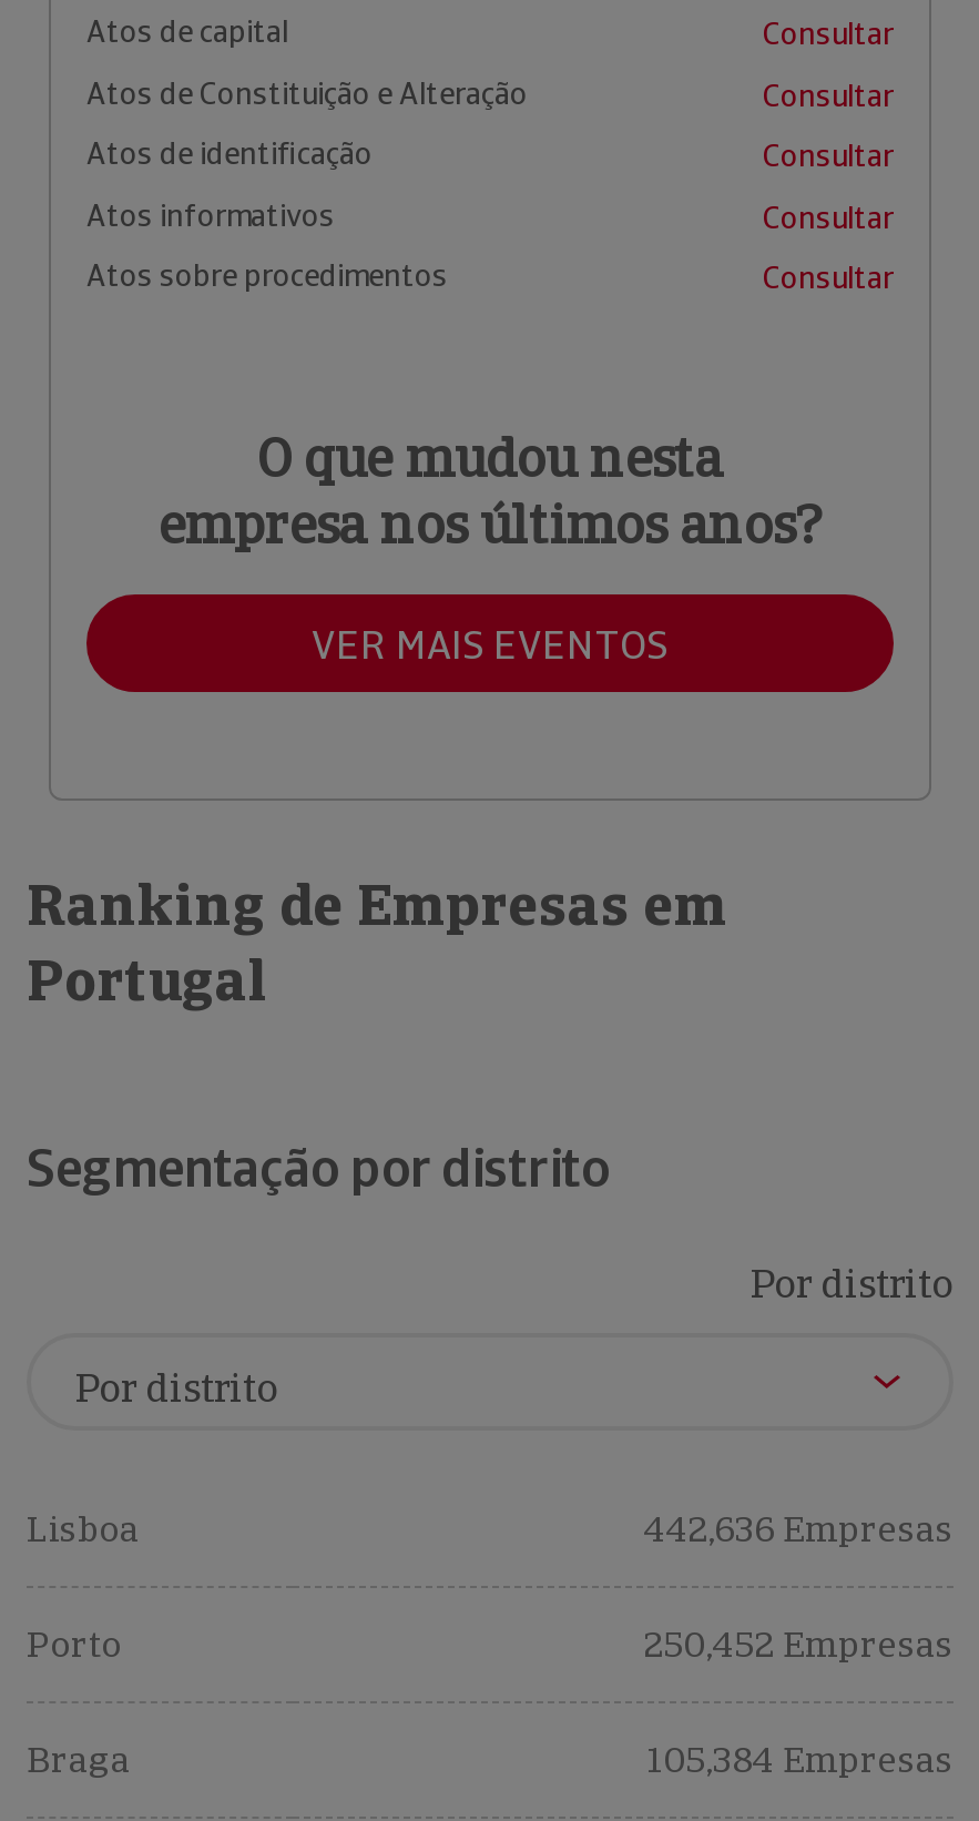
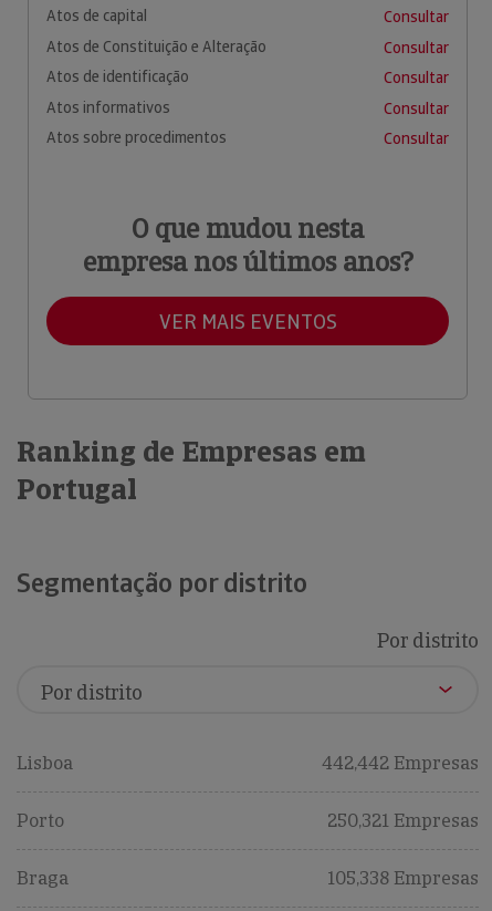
[643,1506,953,1553] 442,636 Empresas -> [322,752,479,775] 442,442 Empresas
[643,1621,953,1668] 250,452 Empresas -> [327,809,479,832] 250,321 Empresas
[647,1737,953,1783] 105,384 Empresas -> [327,867,479,890] 105,338 Empresas

